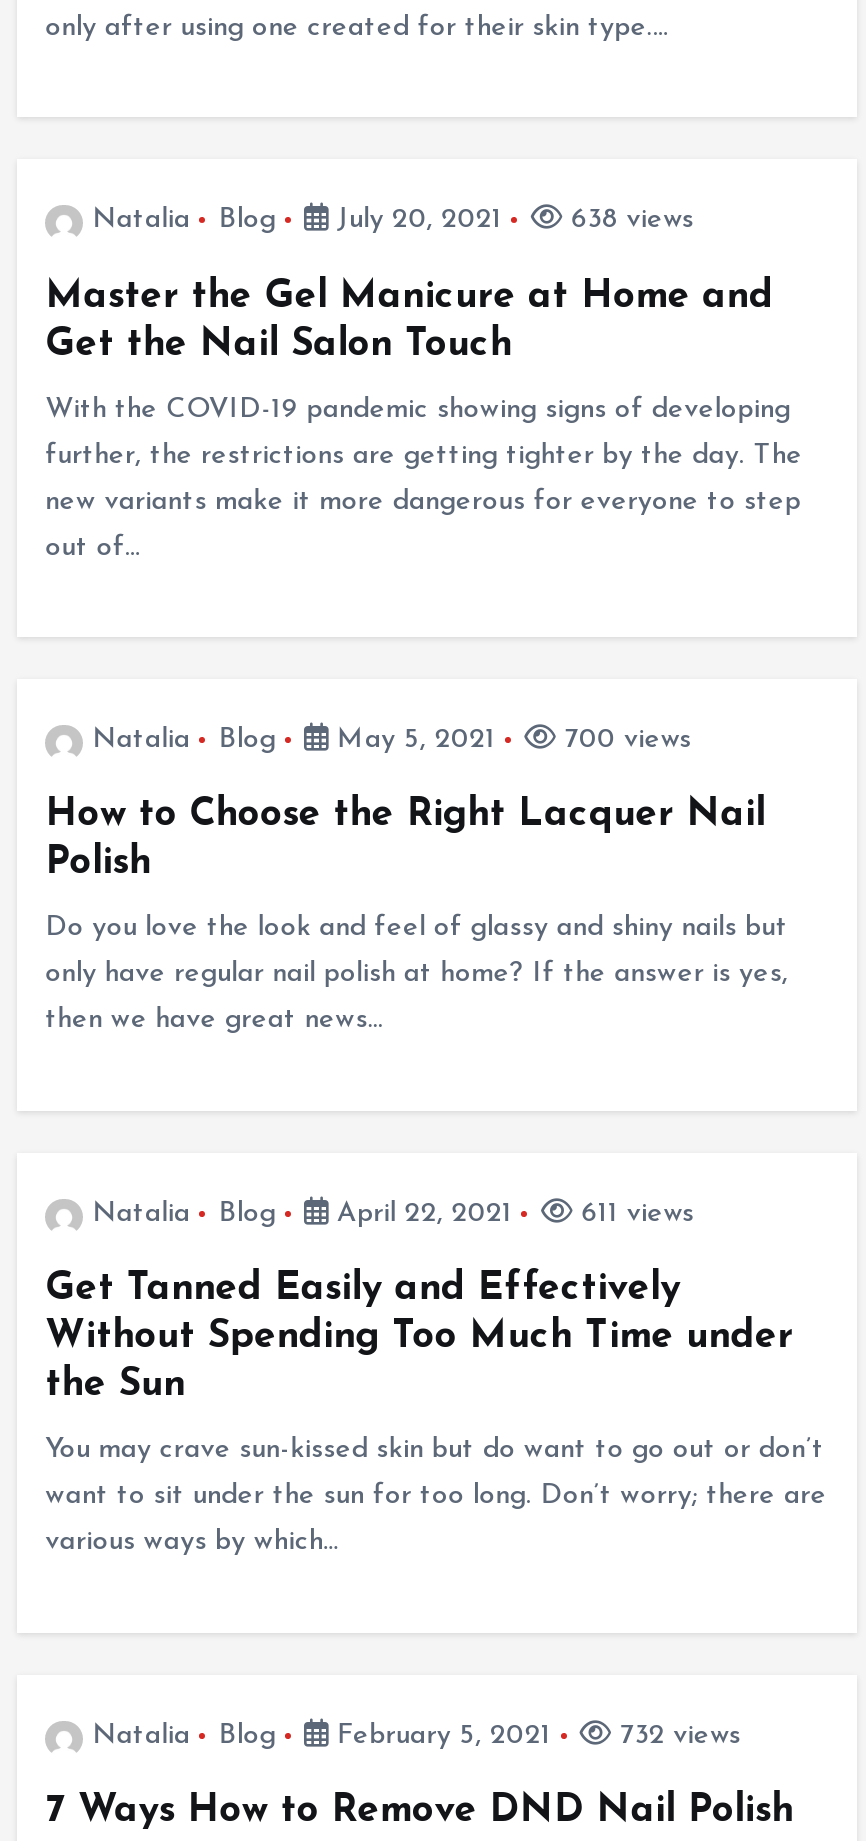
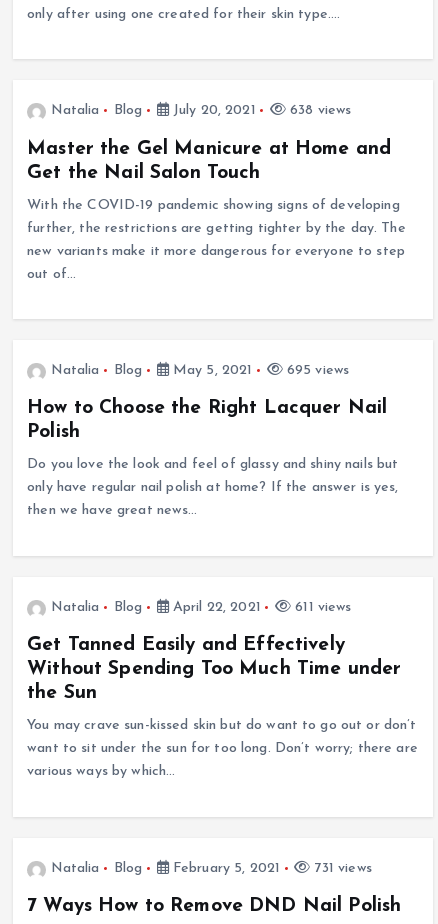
[556,726,691,756] 700 views -> [283,363,349,378] 695 views
[612,1722,741,1752] 732 views -> [310,861,372,876] 731 views

